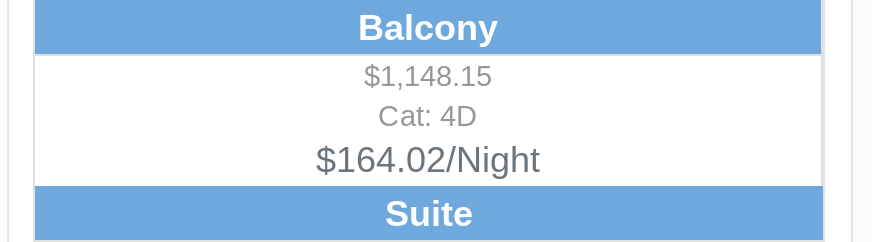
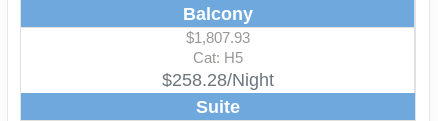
[316,60,540,180] $1,148.15 | Cat: 4D | $164.02/Night -> [161,30,273,90] $1,807.93 | Cat: H5 | $258.28/Night

